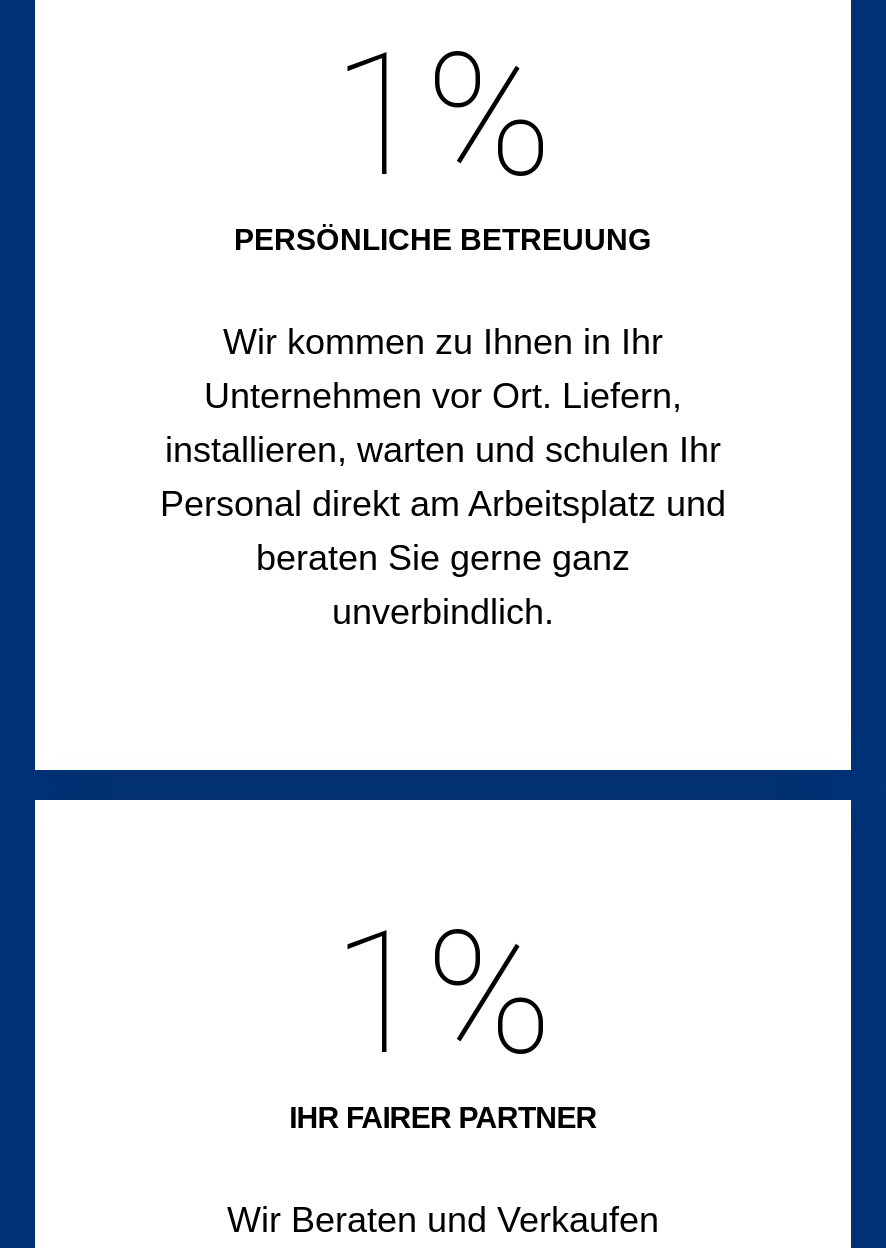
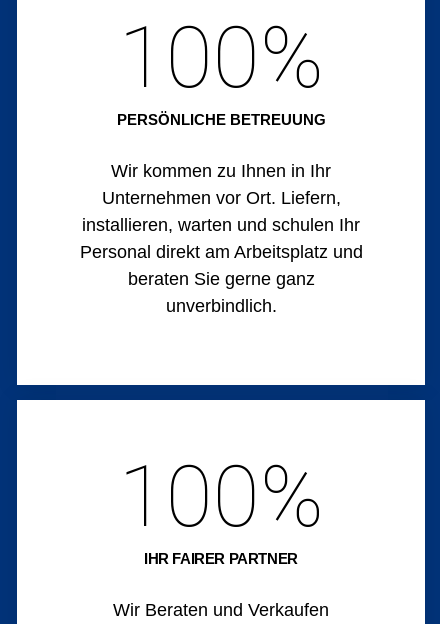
[332,16,554,216] 1% -> [118,8,323,108] 100%
[332,894,554,1094] 1% -> [118,447,323,547] 100%

